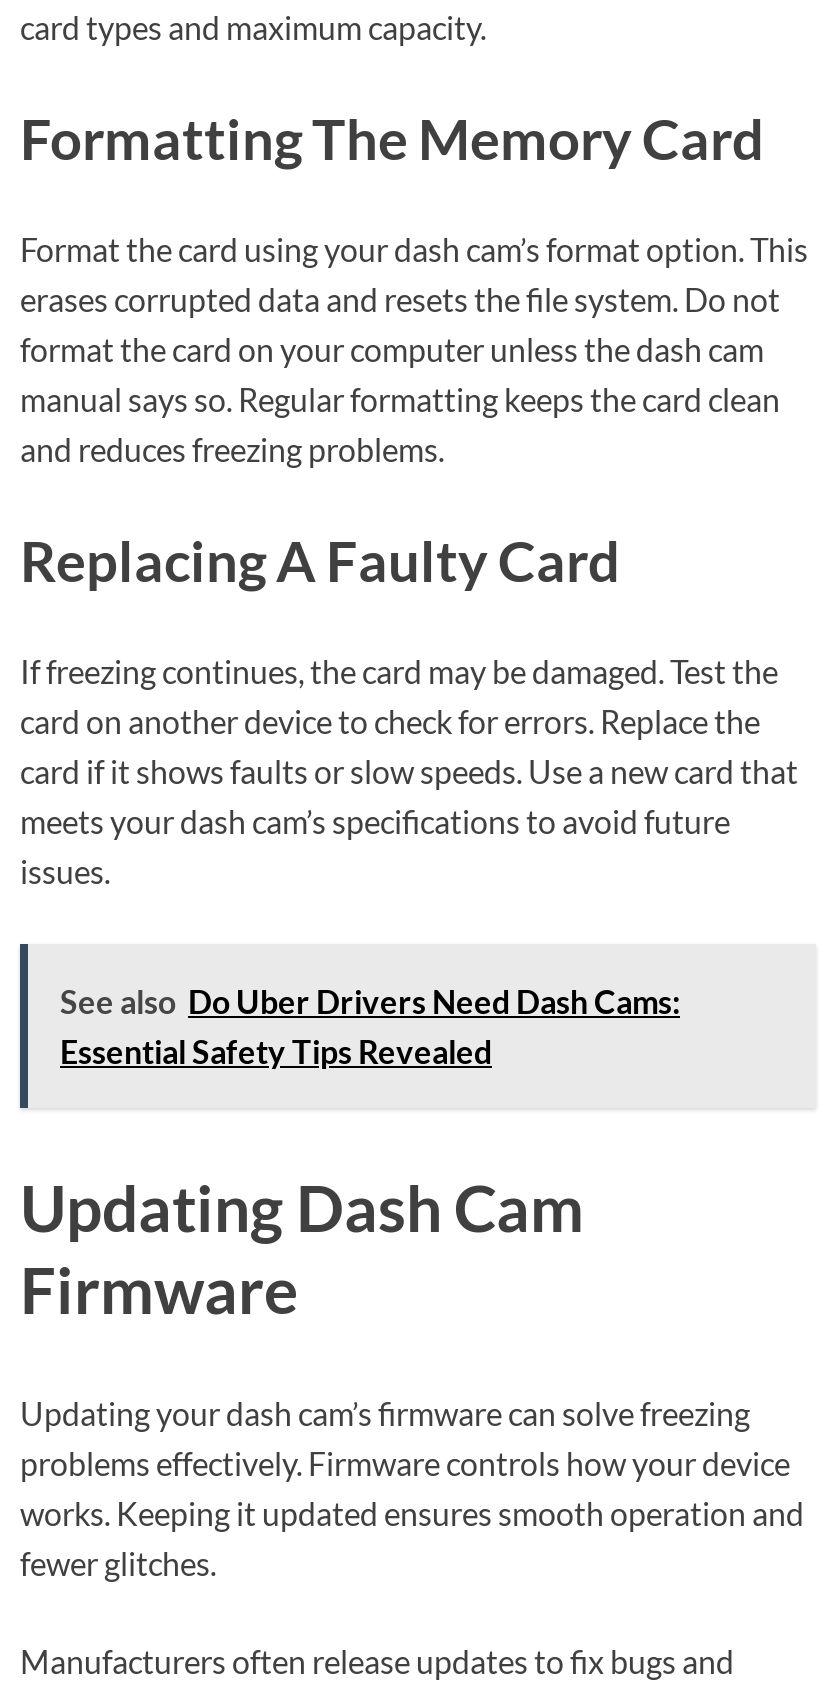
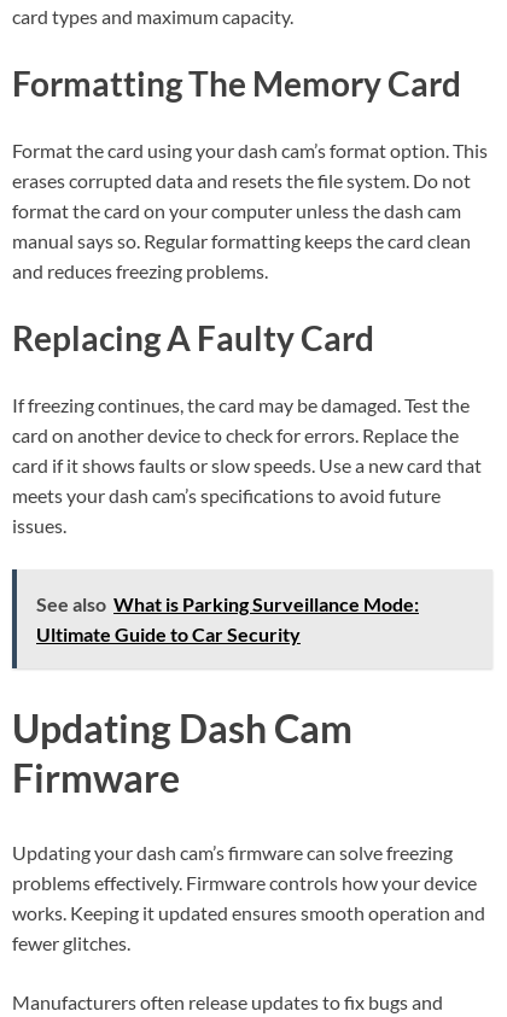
[60,983,680,1071] See also Do Uber Drivers Need Dash Cams: | Essential Safety Tips Revealed -> [36,593,419,646] See also What is Parking Surveillance Mode: | Ultimate Guide to Car Security

